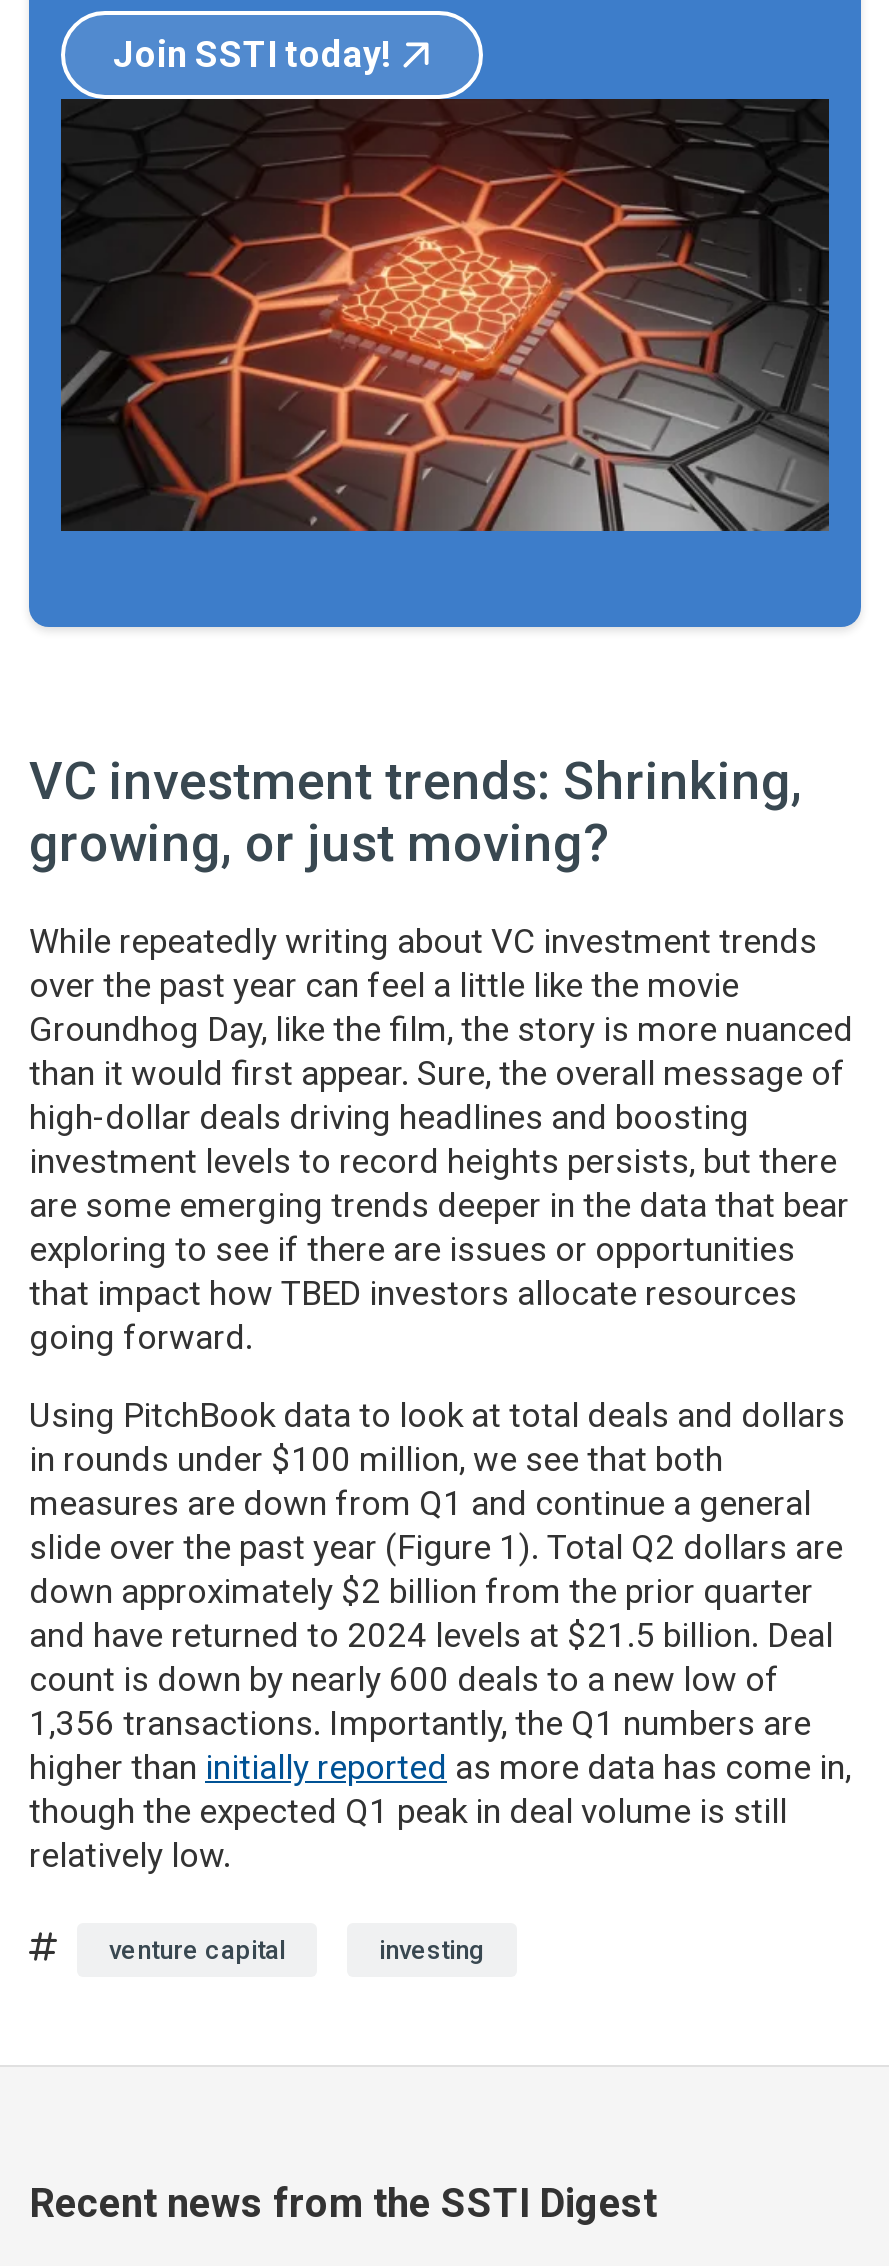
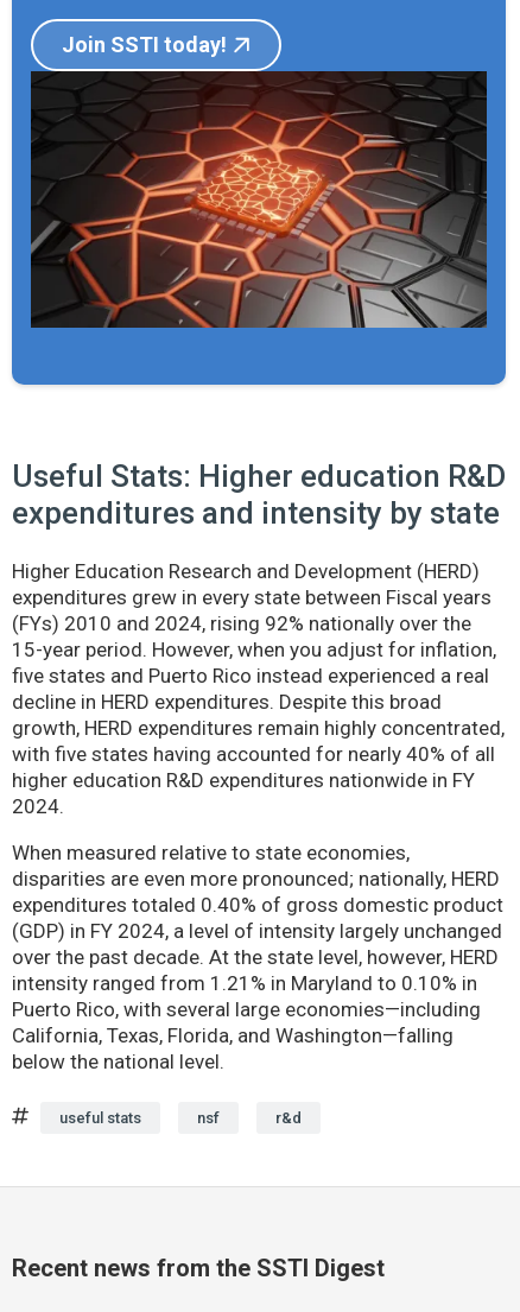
[29,752,803,874] VC investment trends: Shrinking, | growing, or just moving? -> [12,459,506,531] Useful Stats: Higher education R&D | expenditures and intensity by state
[29,921,853,1357] While repeatedly writing about VC investment trends | over the past year can feel a little like the movie | Groundhog Day, like the film, the story is more nuanced | than it would first appear. Sure, the overall message of | high-dollar deals driving headlines and boosting | investment levels to record heights persists, but there | are some emerging trends deeper in the data that bear | exploring to see if there are issues or opportunities | that impact how TBED investors allocate resources | going forward. -> [12,559,505,818] Higher Education Research and Development (HERD) | expenditures grew in every state between Fiscal years | (FYs) 2010 and 2024, rising 92% nationally over the | 15-year period. However, when you adjust for inflation, | five states and Puerto Rico instead experienced a real | decline in HERD expenditures. Despite this broad | growth, HERD expenditures remain highly concentrated, | with five states having accounted for nearly 40% of all | higher education R&D expenditures nationwide in FY | 2024.
[29,1395,851,1875] Using PitchBook data to look at total deals and dollars | in rounds under $100 million, we see that both | measures are down from Q1 and continue a general | slide over the past year (Figure 1). Total Q2 dollars are | down approximately $2 billion from the prior quarter | and have returned to 2024 levels at $21.5 billion. Deal | count is down by nearly 600 deals to a new low of | 1,356 transactions. Importantly, the Q1 numbers are | higher than initially reported as more data has come in, | though the expected Q1 peak in deal volume is still | relatively low. -> [12,841,503,1073] When measured relative to state economies, | disparities are even more pronounced; nationally, HERD | expenditures totaled 0.40% of gross domestic product | (GDP) in FY 2024, a level of intensity largely unchanged | over the past decade. At the state level, however, HERD | intensity ranged from 1.21% in Maryland to 0.10% in | Puerto Rico, with several large economies—including | California, Texas, Florida, and Washington—falling | below the national level.
[109,1935,485,1965] venture capital | investing -> [59,1109,302,1127] useful stats | nsf | r&d

